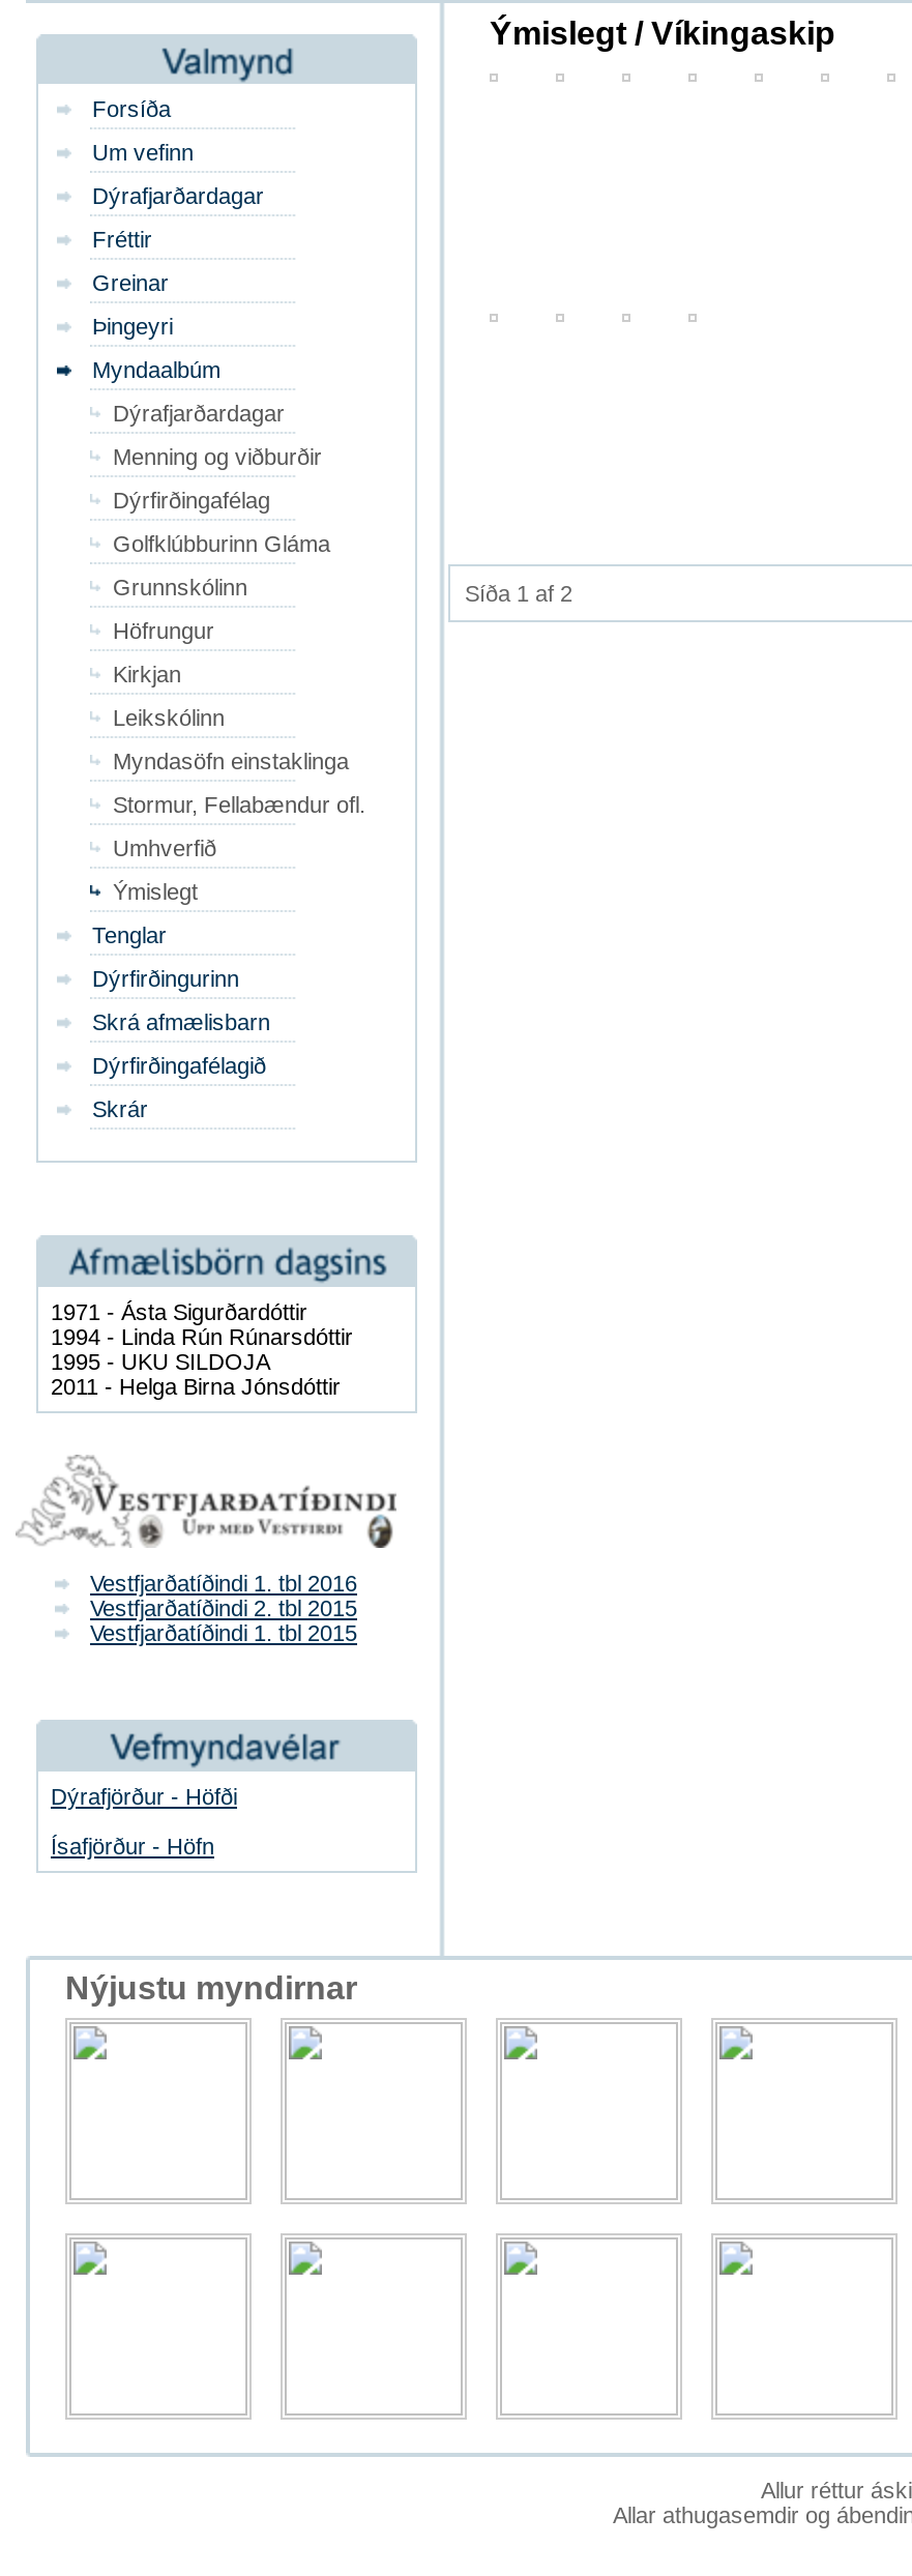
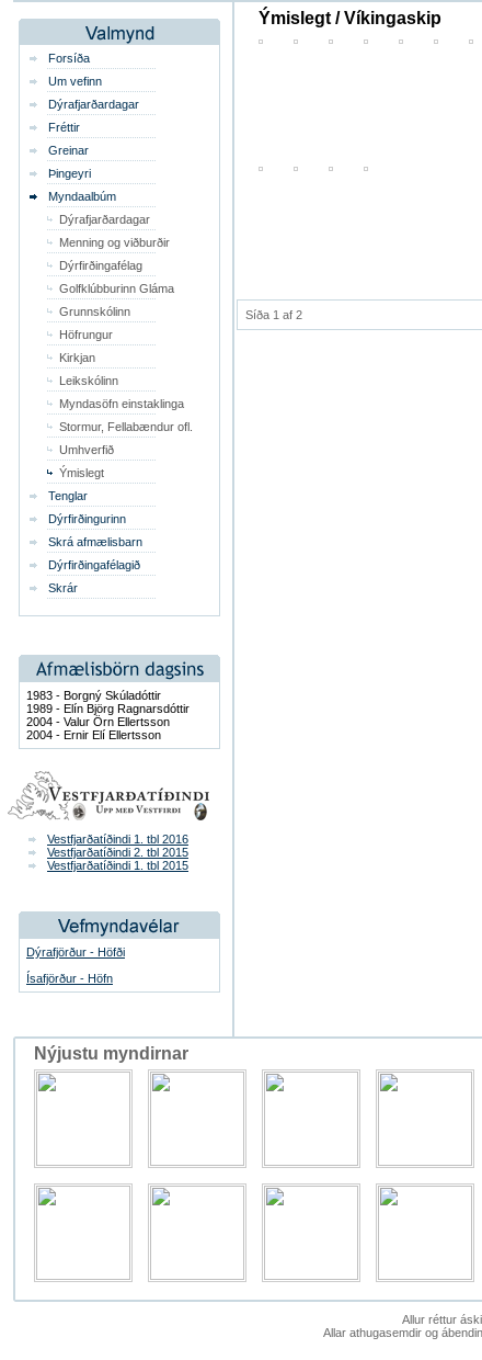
[51,1299,353,1399] 1971 - Ásta Sigurðardóttir | 1994 - Linda Rún Rúnarsdóttir | 1995 - UKU SILDOJA | 2011 - Helga Birna Jónsdóttir -> [26,689,190,741] 1983 - Borgný Skúladóttir | 1989 - Elín Björg Ragnarsdóttir | 2004 - Valur Örn Ellertsson | 2004 - Ernir Elí Ellertsson

